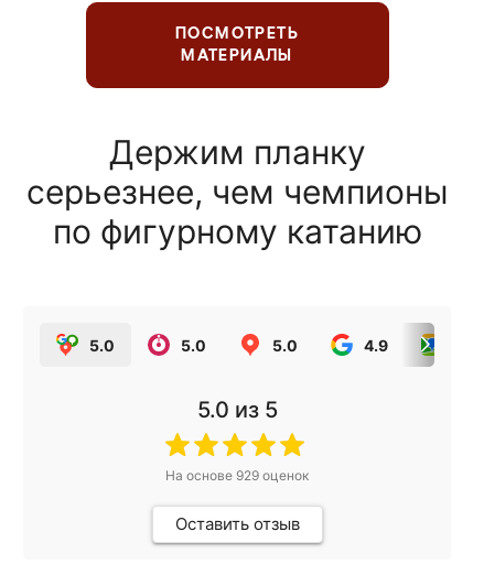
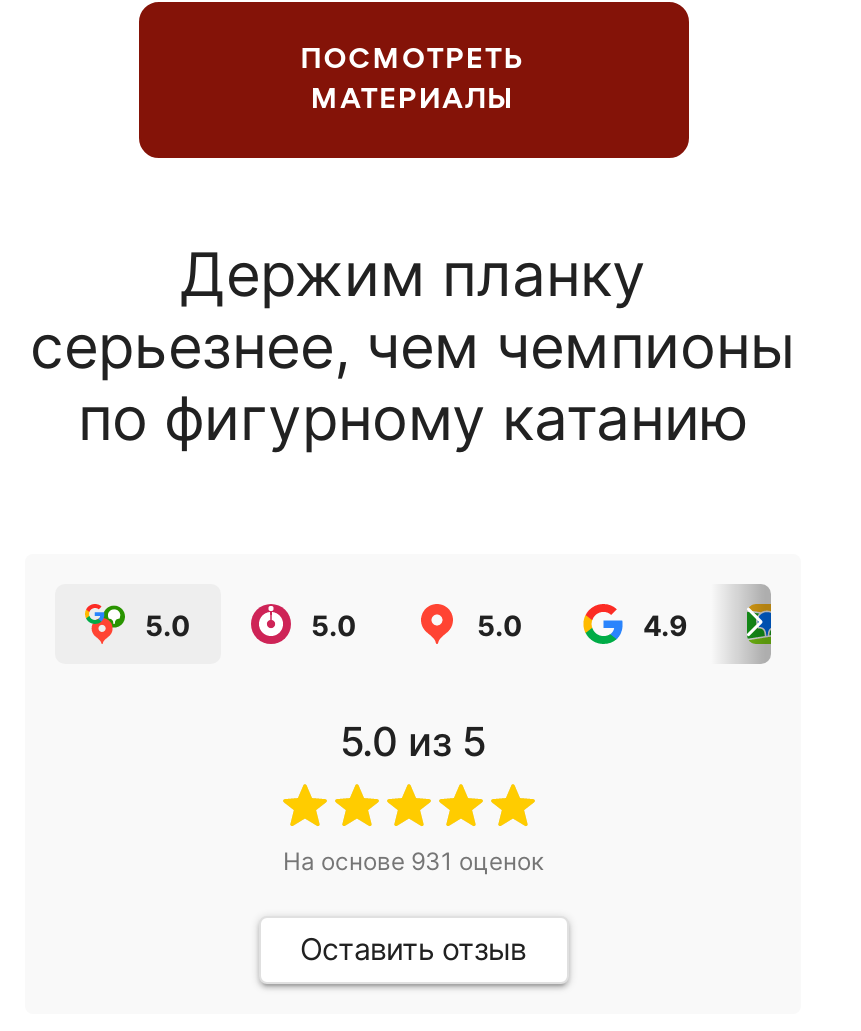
[165,467,309,484] На основе 929 оценок -> [283,846,543,876] На основе 931 оценок

